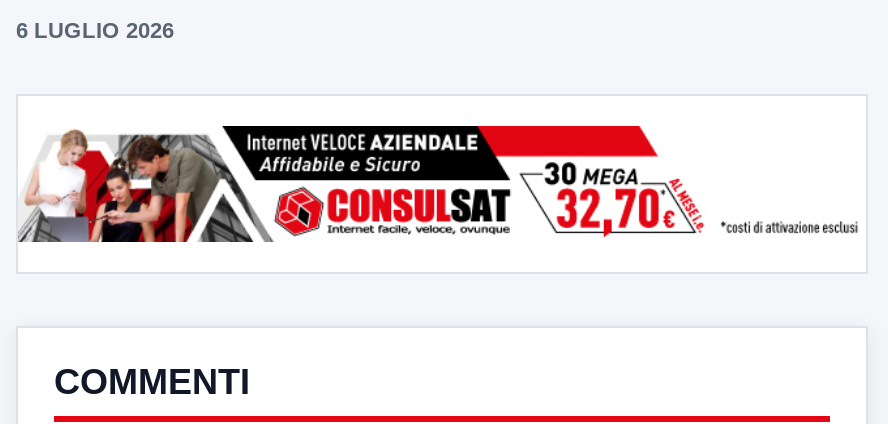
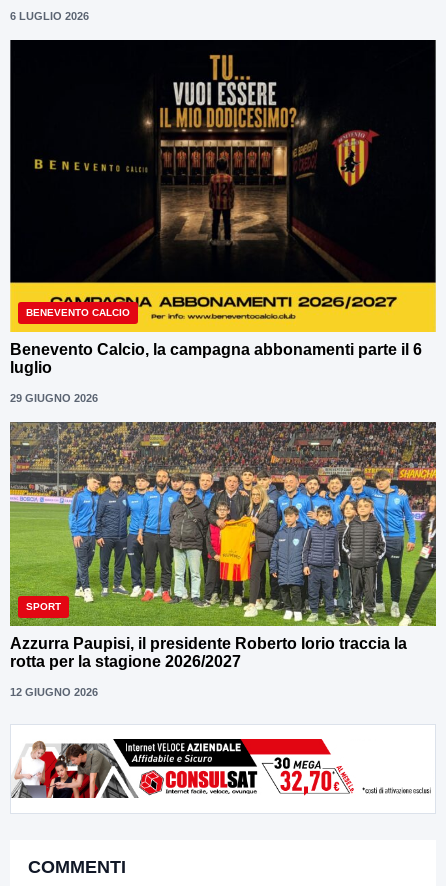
none -> [9,39,437,404] [image] | BENEVENTO CALCIO | Benevento Calcio, la campagna abbonamenti parte il 6 | luglio | 29 GIUGNO 2026
none -> [9,421,437,698] [image] | SPORT | Azzurra Paupisi, il presidente Roberto Iorio traccia la | rotta per la stagione 2026/2027 | 12 GIUGNO 2026

